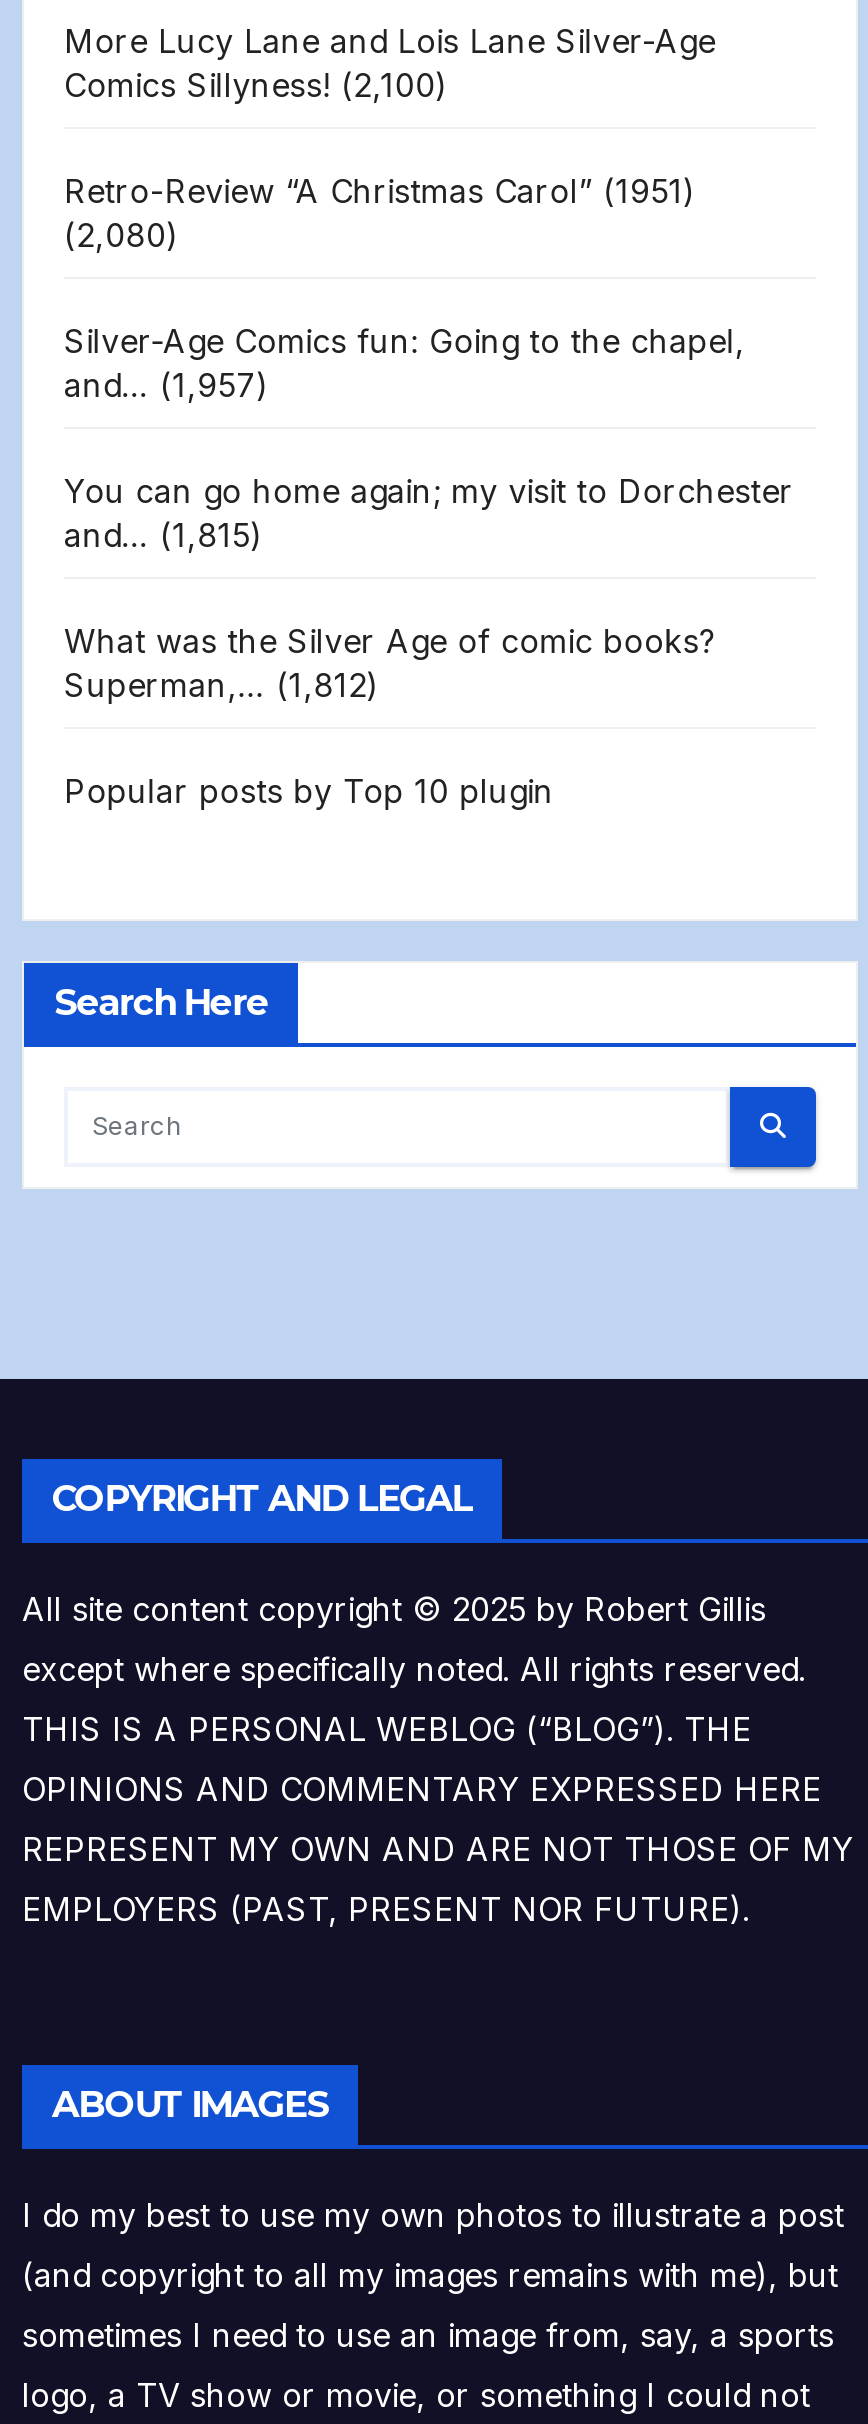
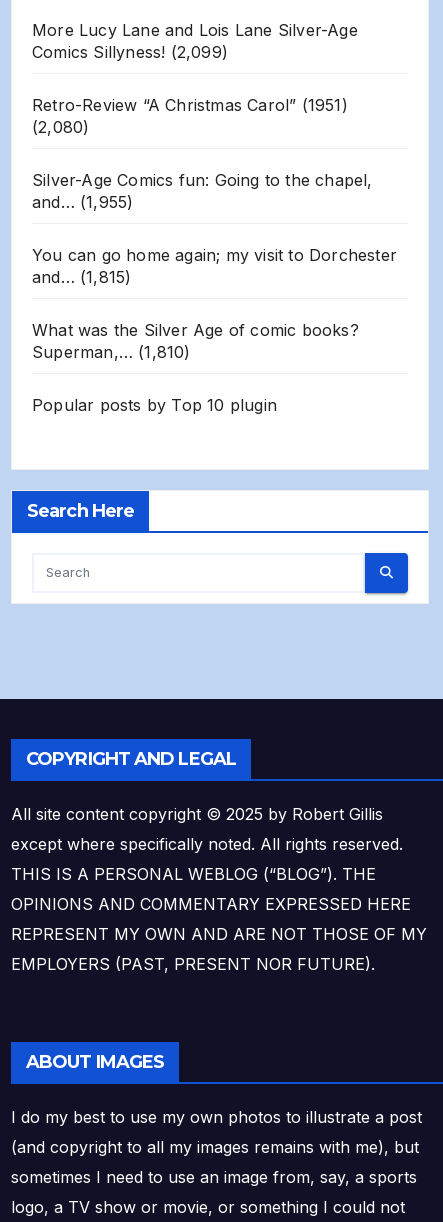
[64,65,448,105] Comics Sillyness! (2,100) -> [32,42,228,62] Comics Sillyness! (2,099)
[64,365,269,405] and… (1,957) -> [32,192,133,212] and… (1,955)
[64,665,379,705] Superman,… (1,812) -> [32,342,191,362] Superman,… (1,810)

